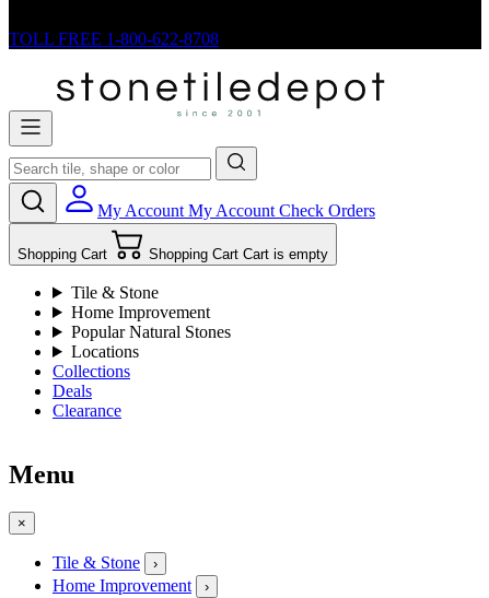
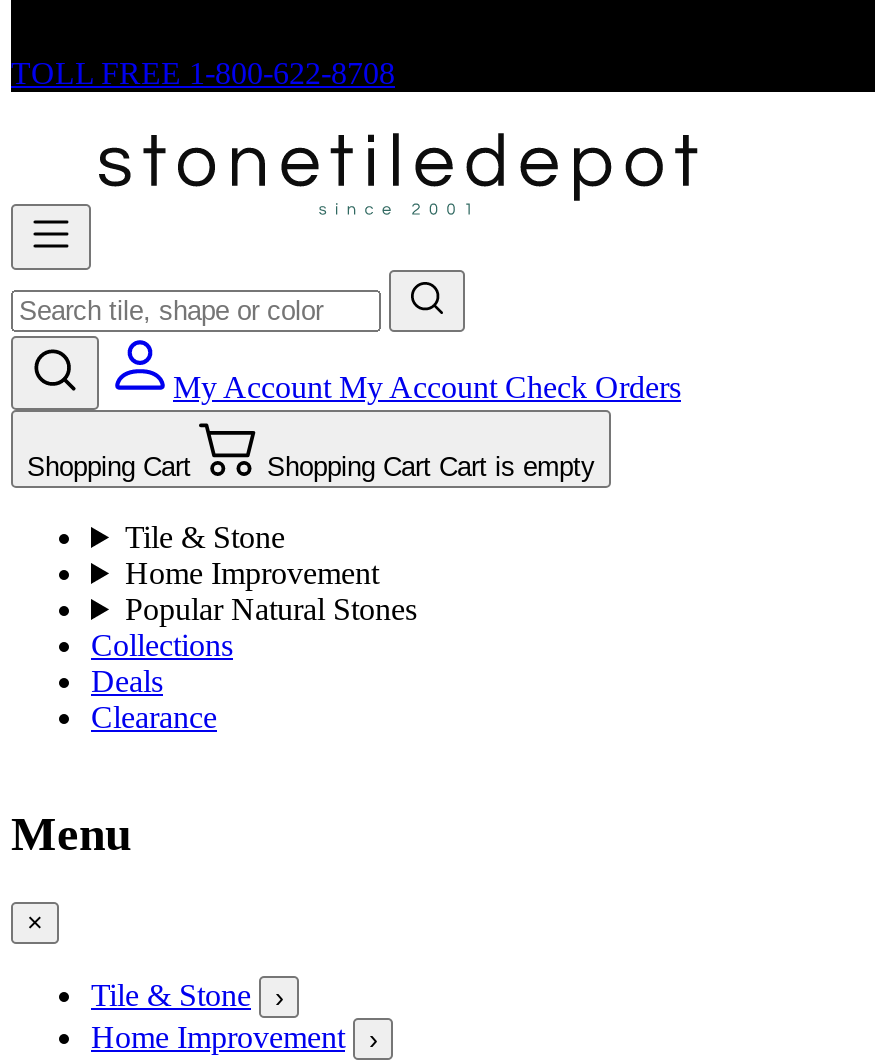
[71,342,139,361] Locations -> none

